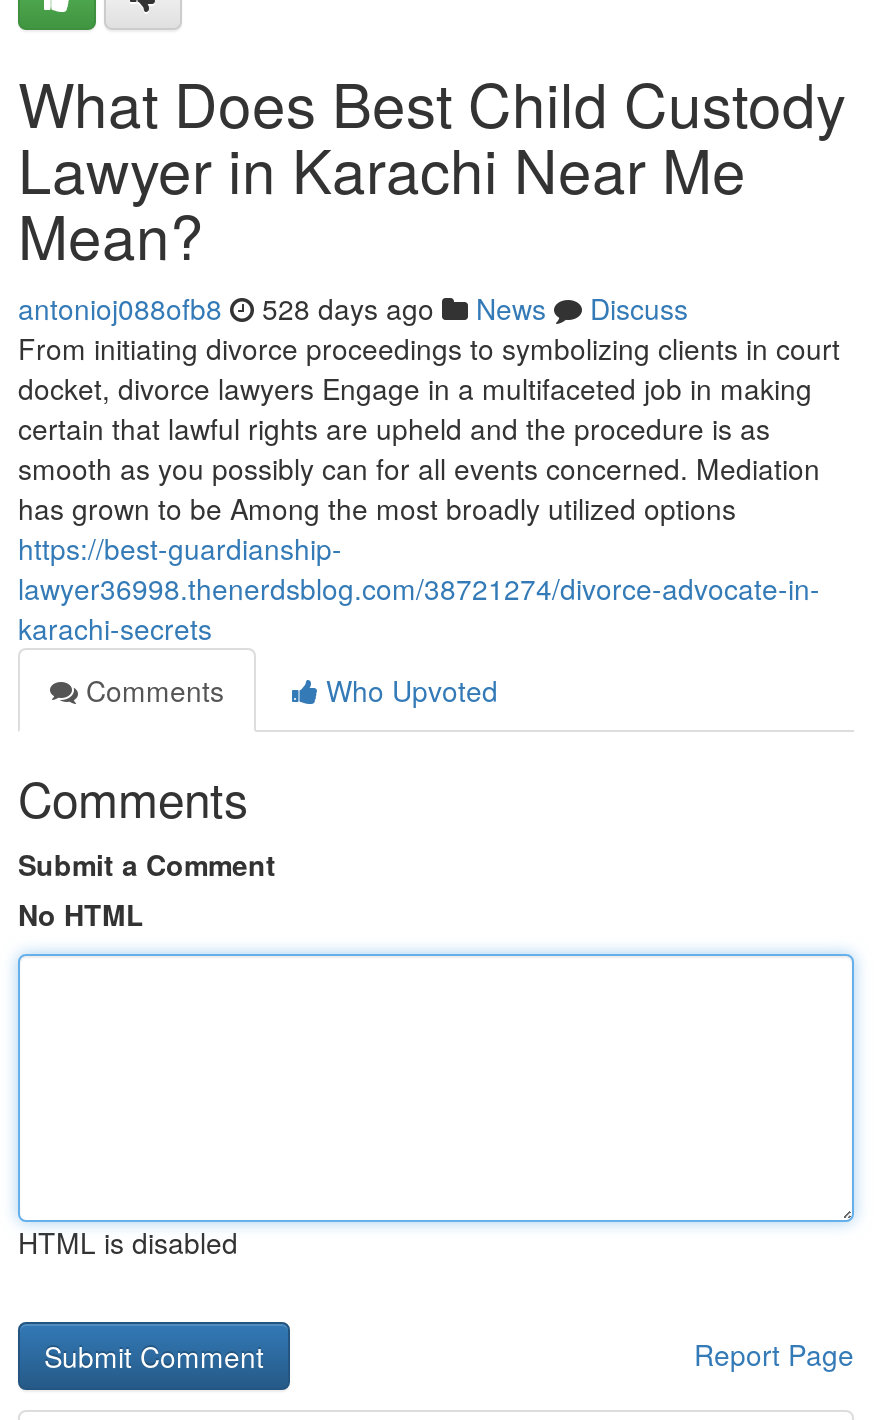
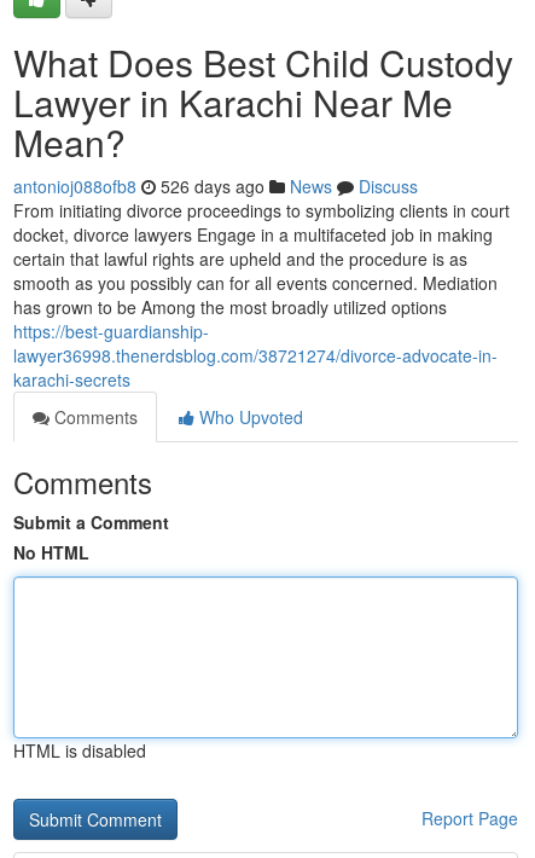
[18,288,688,328] antonioj088ofb8 528 days ago News Discuss -> [13,174,418,198] antonioj088ofb8 526 days ago News Discuss

